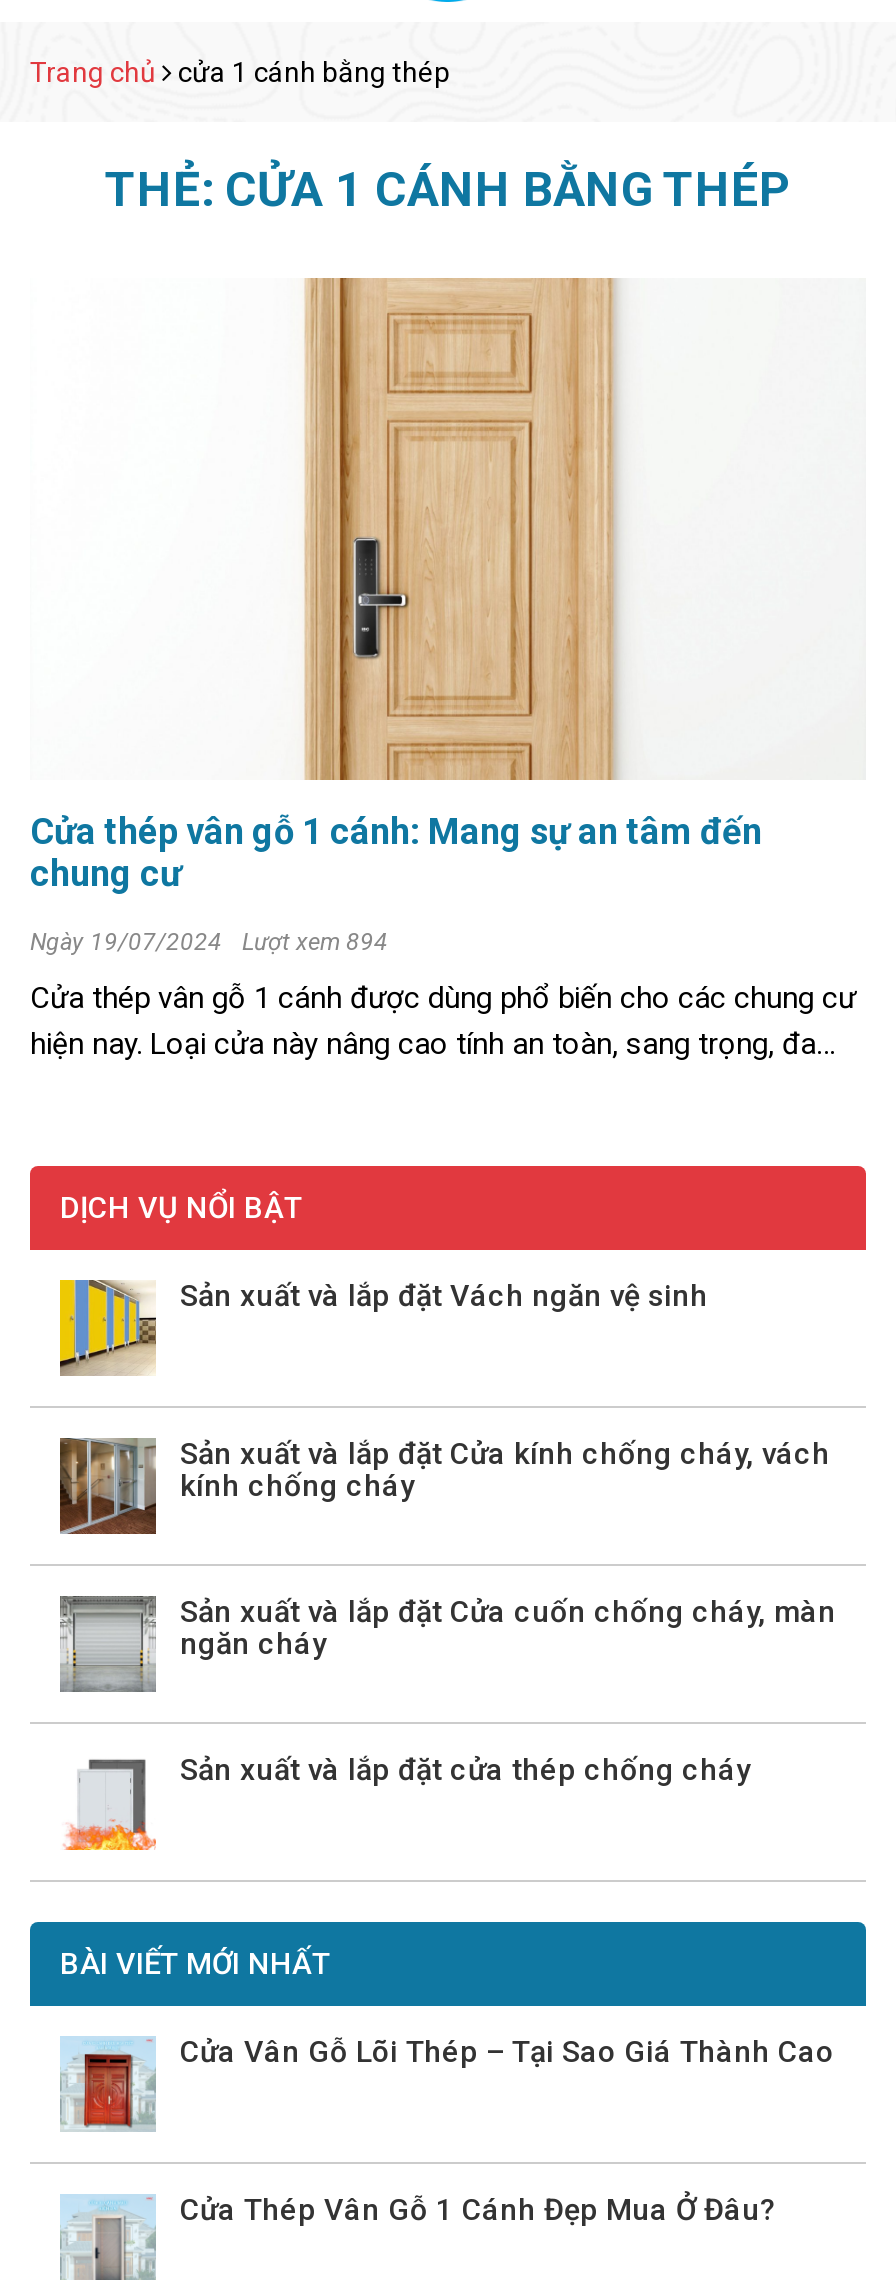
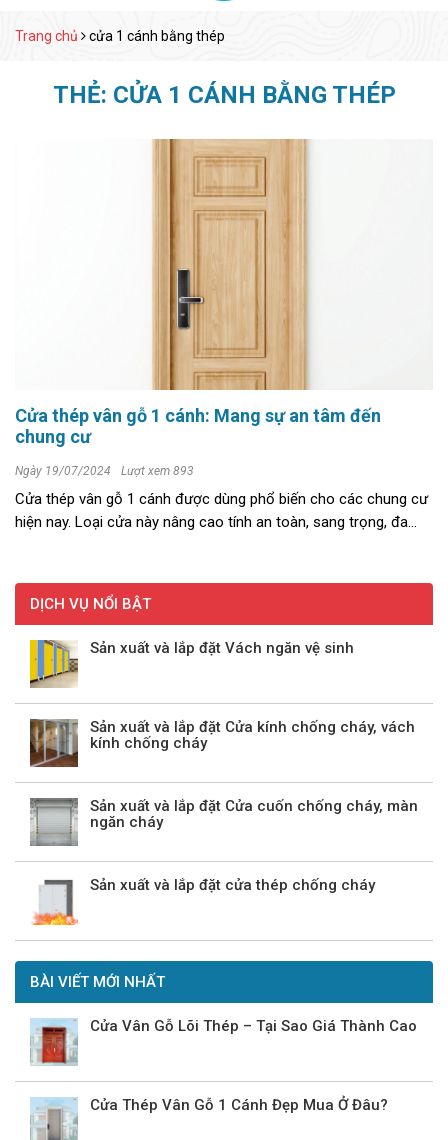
[30,928,388,956] Ngày 19/07/2024 Lượt xem 894 -> [15,464,194,478] Ngày 19/07/2024 Lượt xem 893

